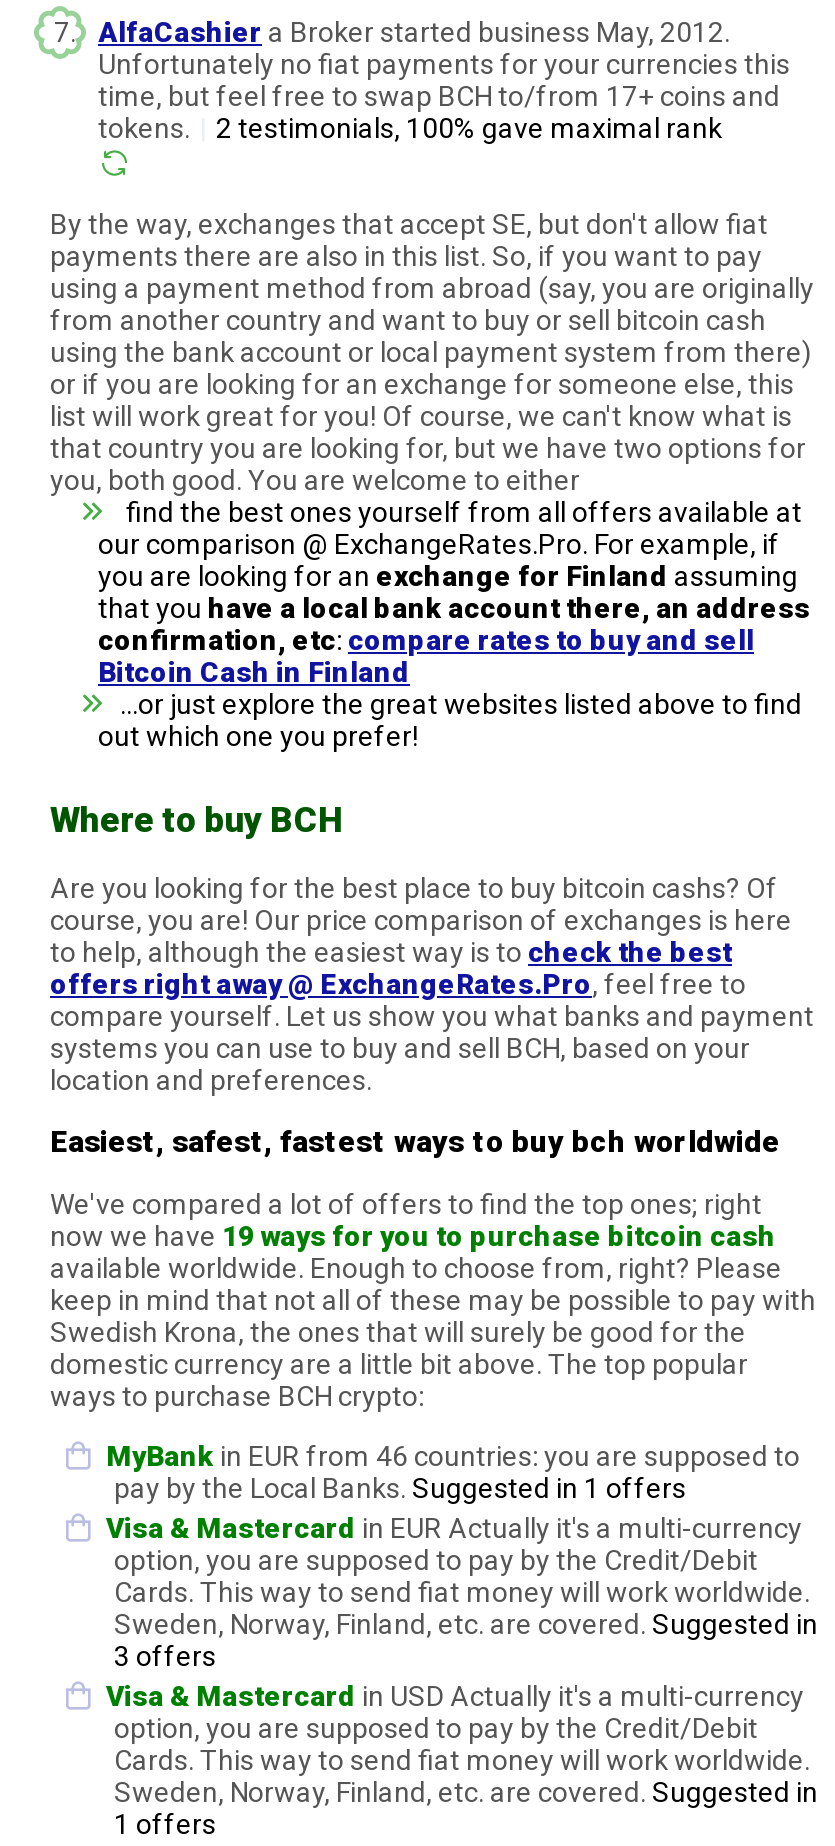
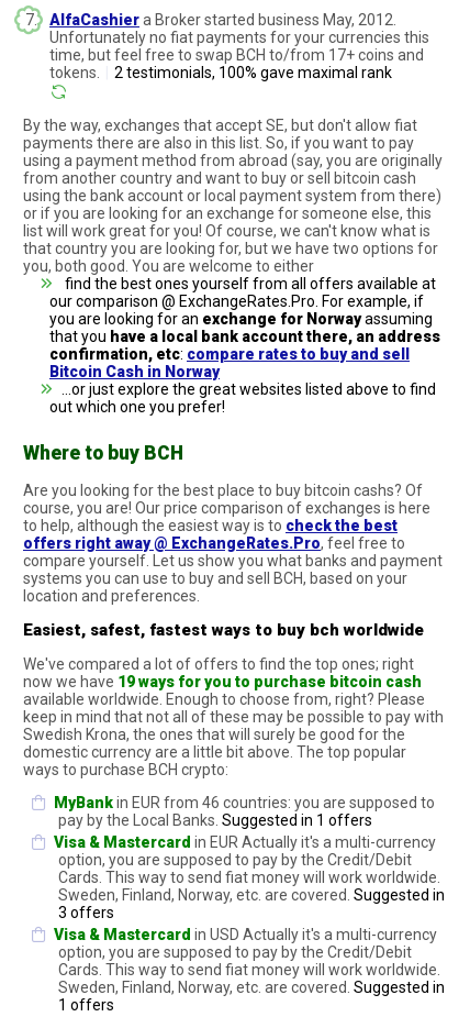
[98,560,798,592] you are looking for an exchange for Finland assuming -> [49,310,433,328] you are looking for an exchange for Norway assuming
[98,656,410,688] Bitcoin Cash in Finland -> [49,363,220,380] Bitcoin Cash in Norway
[114,1608,818,1640] Sweden, Norway, Finland, etc. are covered. Suggested in -> [58,886,445,904] Sweden, Finland, Norway, etc. are covered. Suggested in
[114,1776,818,1808] Sweden, Norway, Finland, etc. are covered. Suggested in -> [58,979,445,996] Sweden, Finland, Norway, etc. are covered. Suggested in

